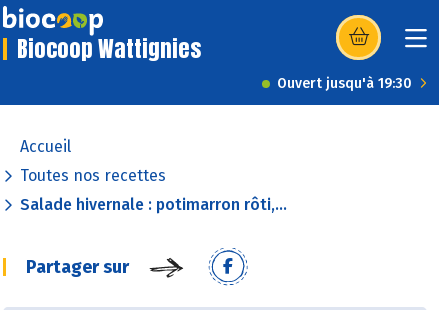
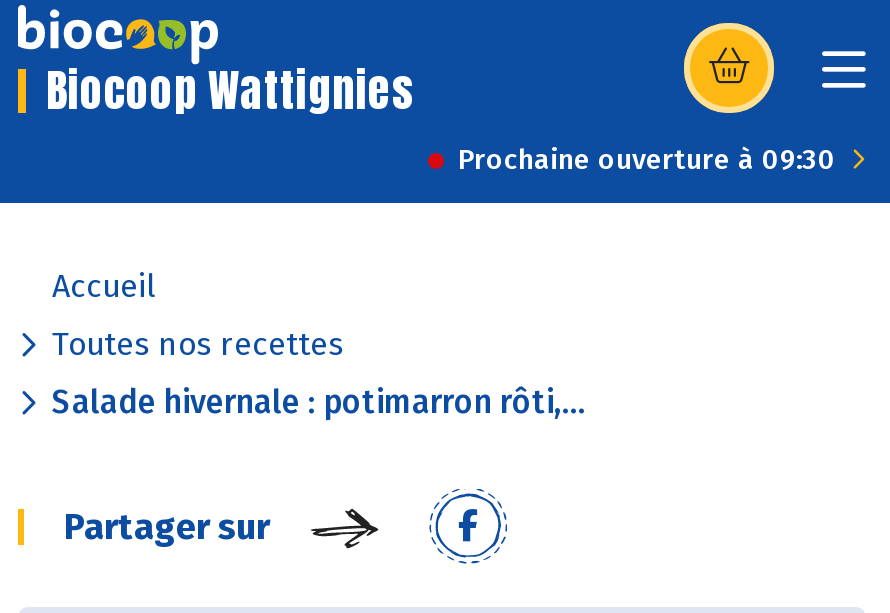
[277,75,412,92] Ouvert jusqu'à 19:30 -> [458,143,836,177] Prochaine ouverture à 09:30

